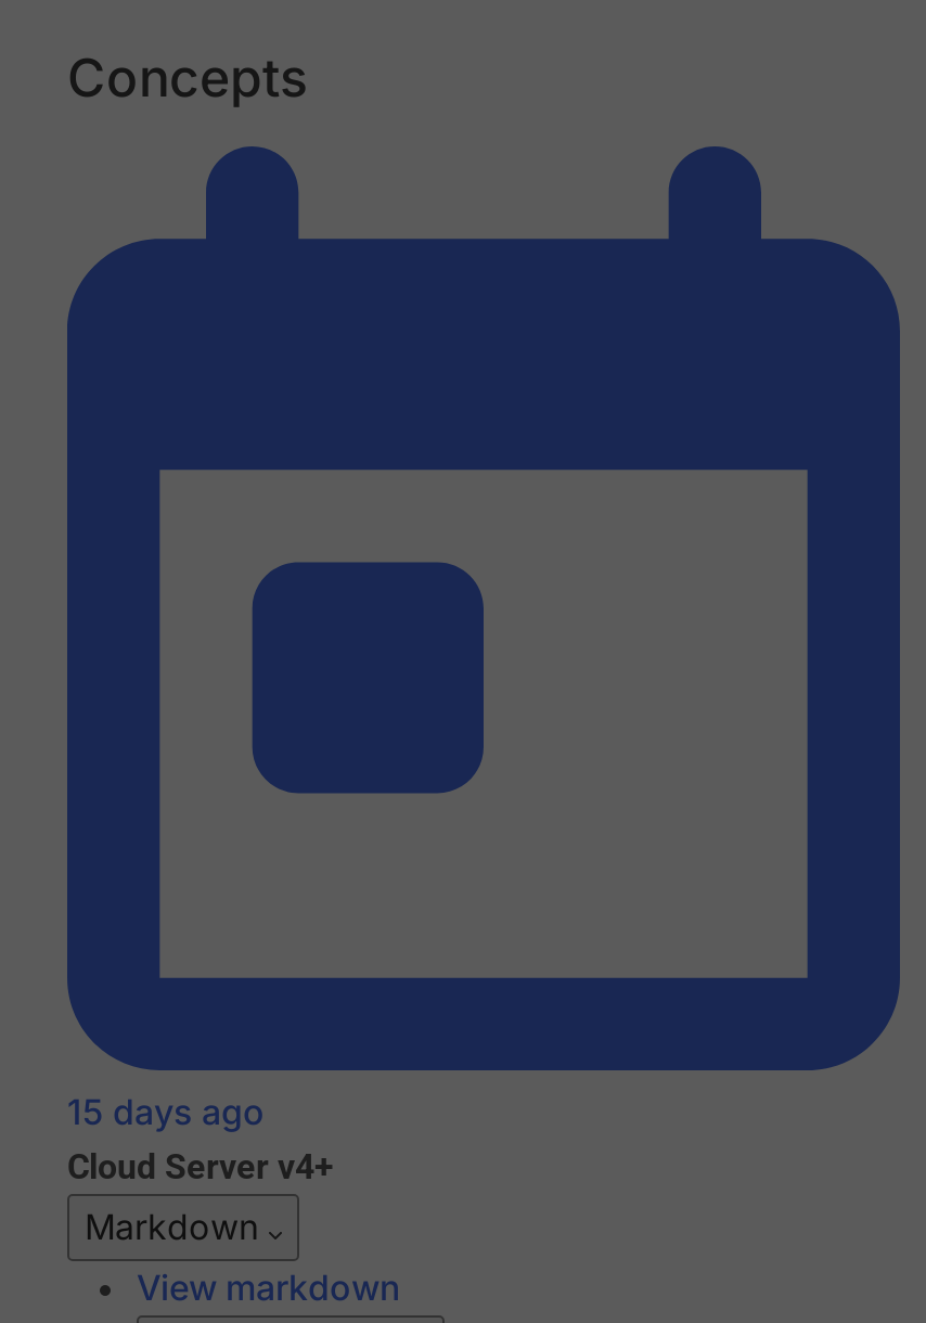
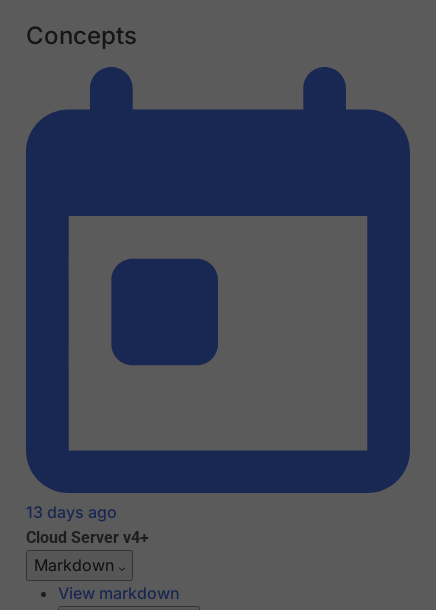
[67,1091,265,1134] 15 days ago -> [26,502,117,522] 13 days ago

